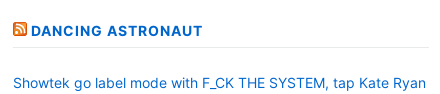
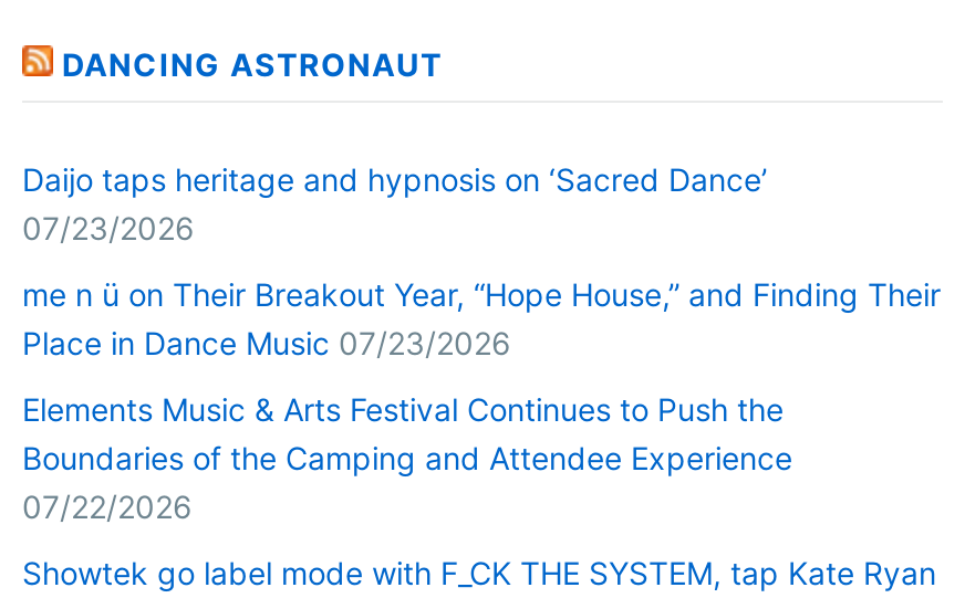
none -> [22,160,941,525] Daijo taps heritage and hypnosis on ‘Sacred Dance’ | 07/23/2026 | me n ü on Their Breakout Year, “Hope House,” and Finding Their | Place in Dance Music 07/23/2026 | Elements Music & Arts Festival Continues to Push the | Boundaries of the Camping and Attendee Experience | 07/22/2026

